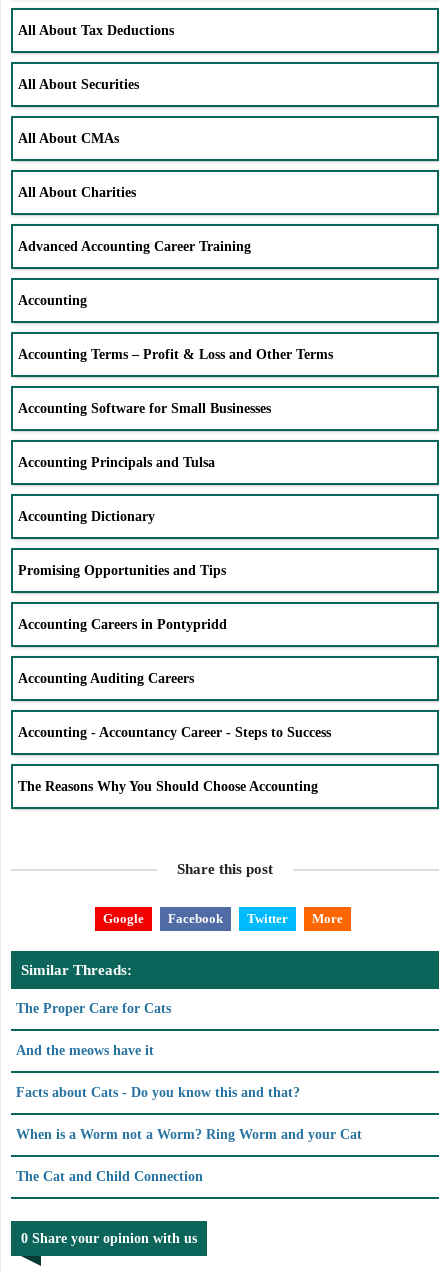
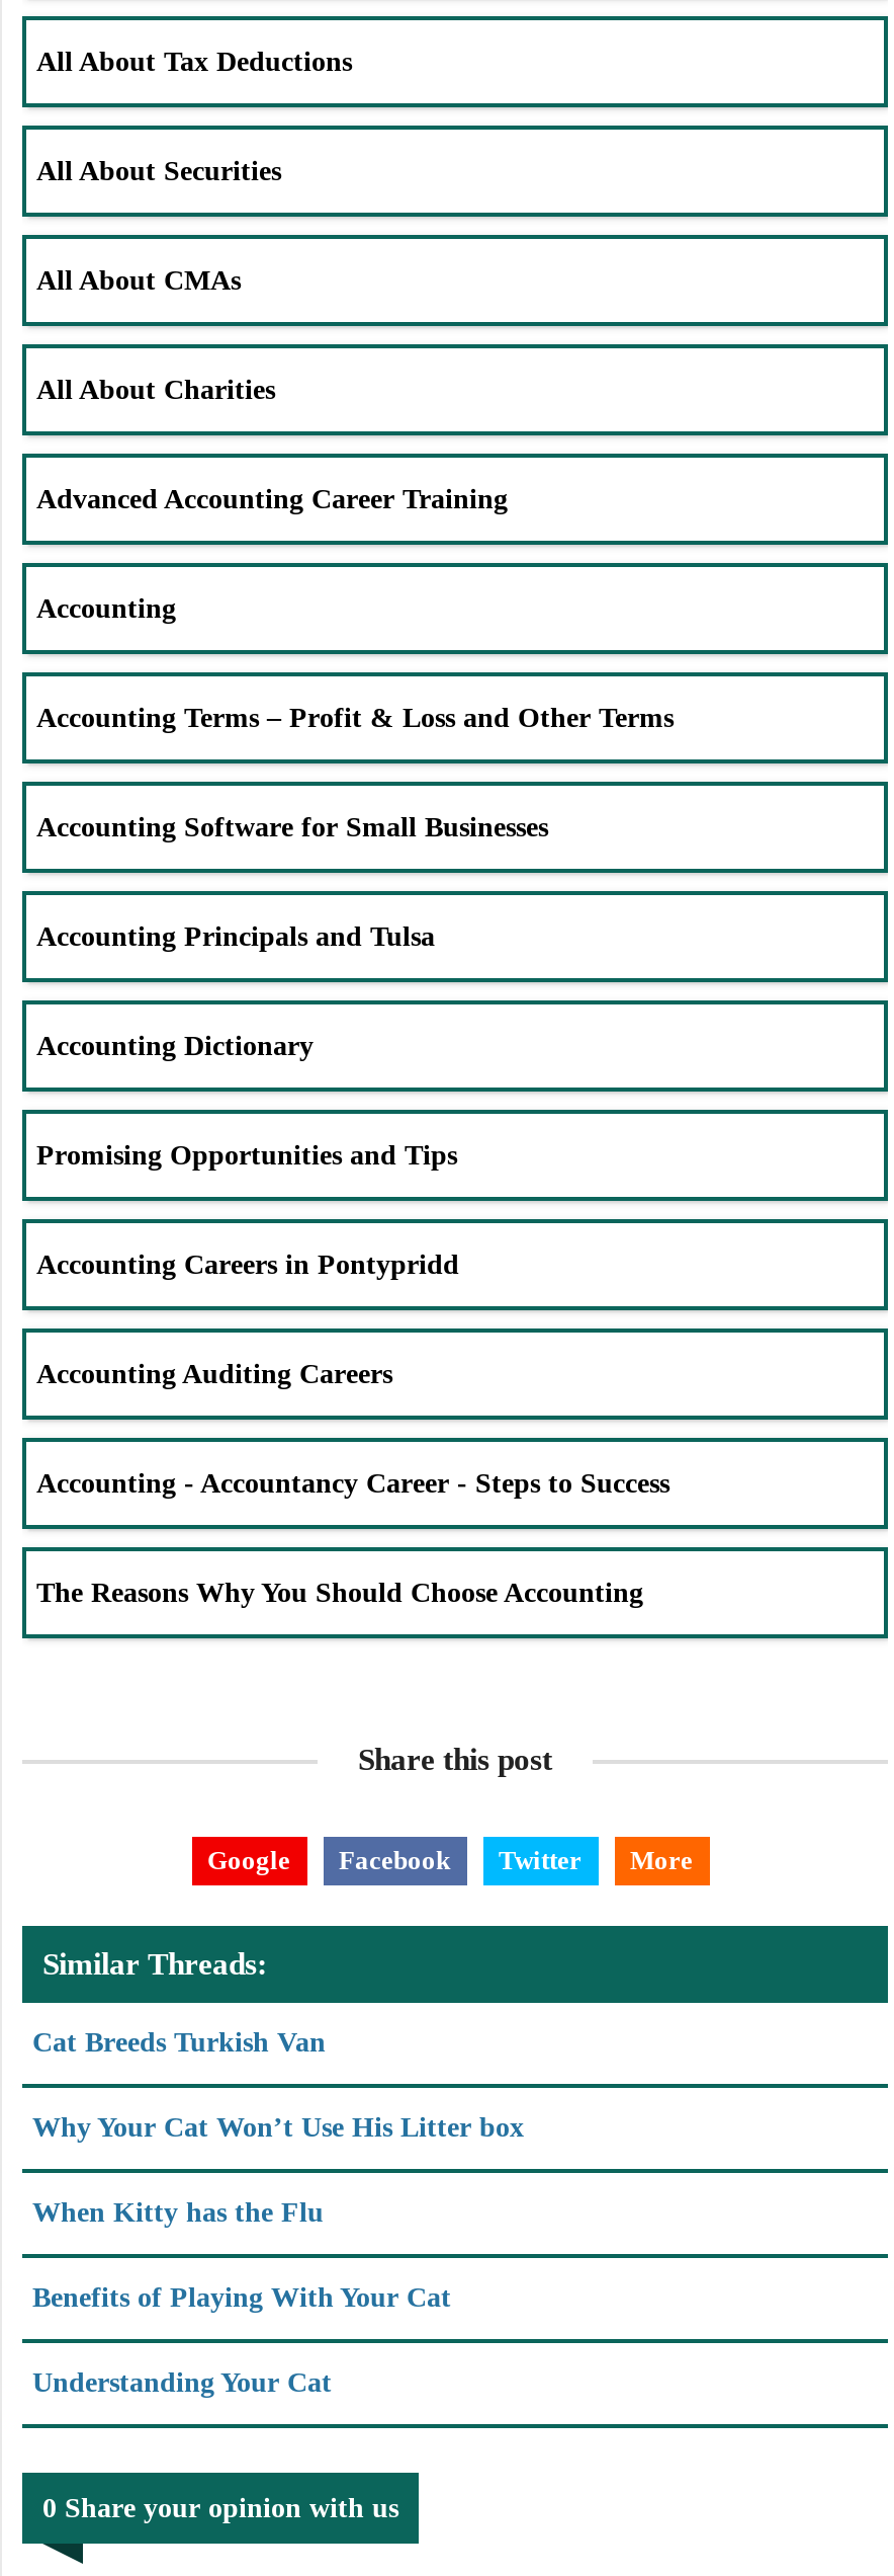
[16,1001,171,1016] The Proper Care for Cats -> [32,2026,326,2057] Cat Breeds Turkish Van
[16,1043,154,1058] And the meows have it -> [32,2111,524,2142] Why Your Cat Won’t Use His Litter box
[16,1085,300,1100] Facts about Cats - Do you know this and that? -> [32,2196,324,2227] When Kitty has the Flu
[16,1127,362,1142] When is a Worm not a Worm? Ring Worm and your Cat -> [32,2282,451,2312] Benefits of Playing With Your Cat
[16,1169,203,1184] The Cat and Child Connection -> [32,2367,332,2397] Understanding Your Cat

